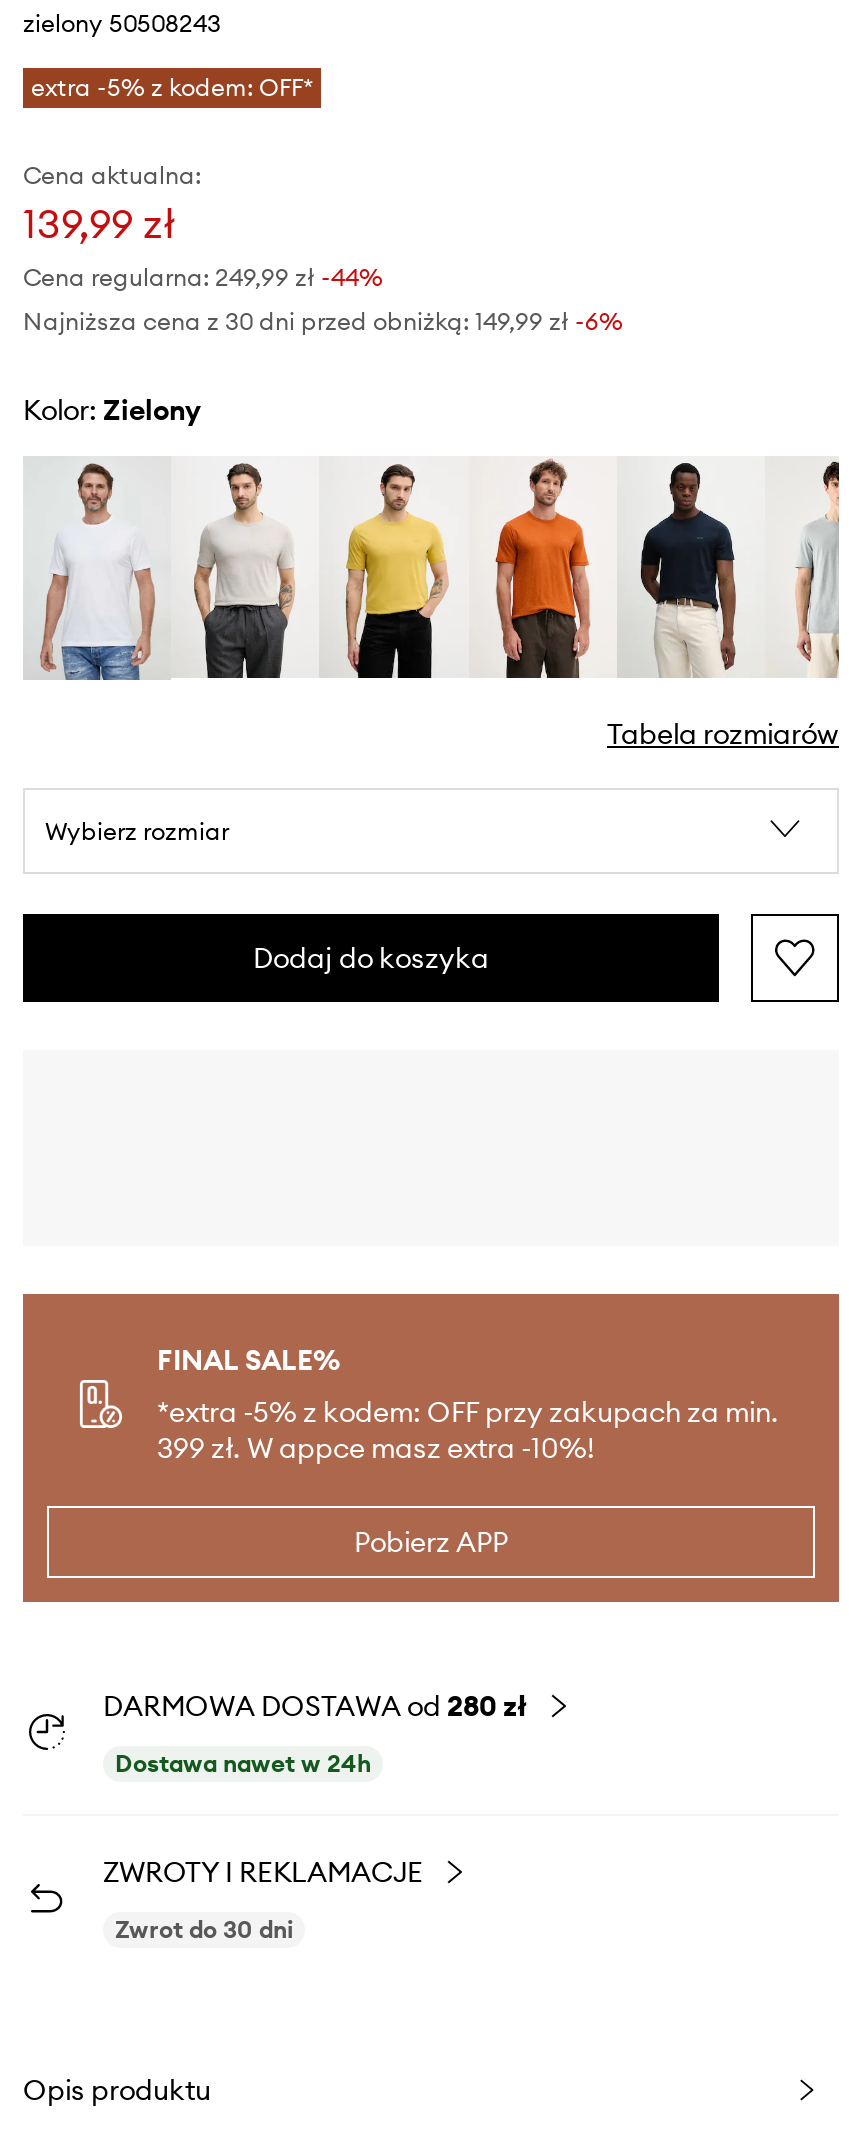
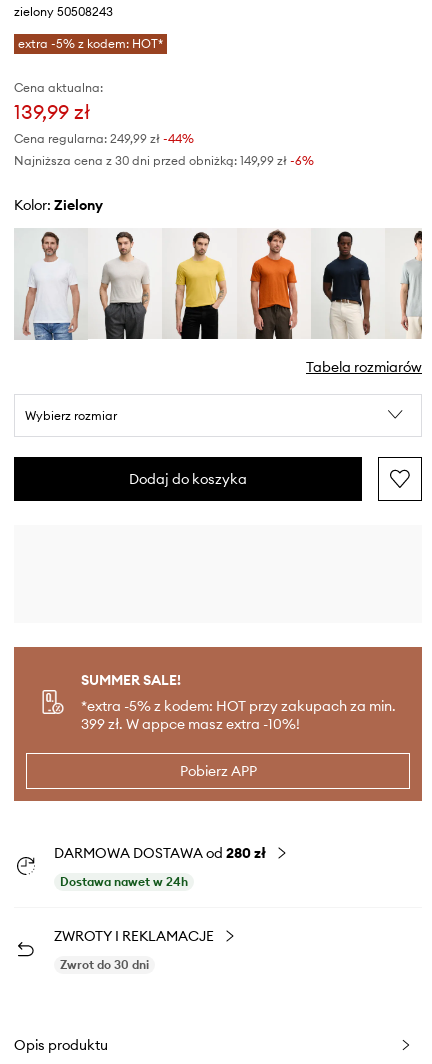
[31,72,313,102] extra -5% z kodem: OFF* -> [18,36,163,51] extra -5% z kodem: HOT*
[157,1341,779,1429] FINAL SALE% | *extra -5% z kodem: OFF przy zakupach za min. -> [81,671,396,715] SUMMER SALE! | *extra -5% z kodem: HOT przy zakupach za min.

